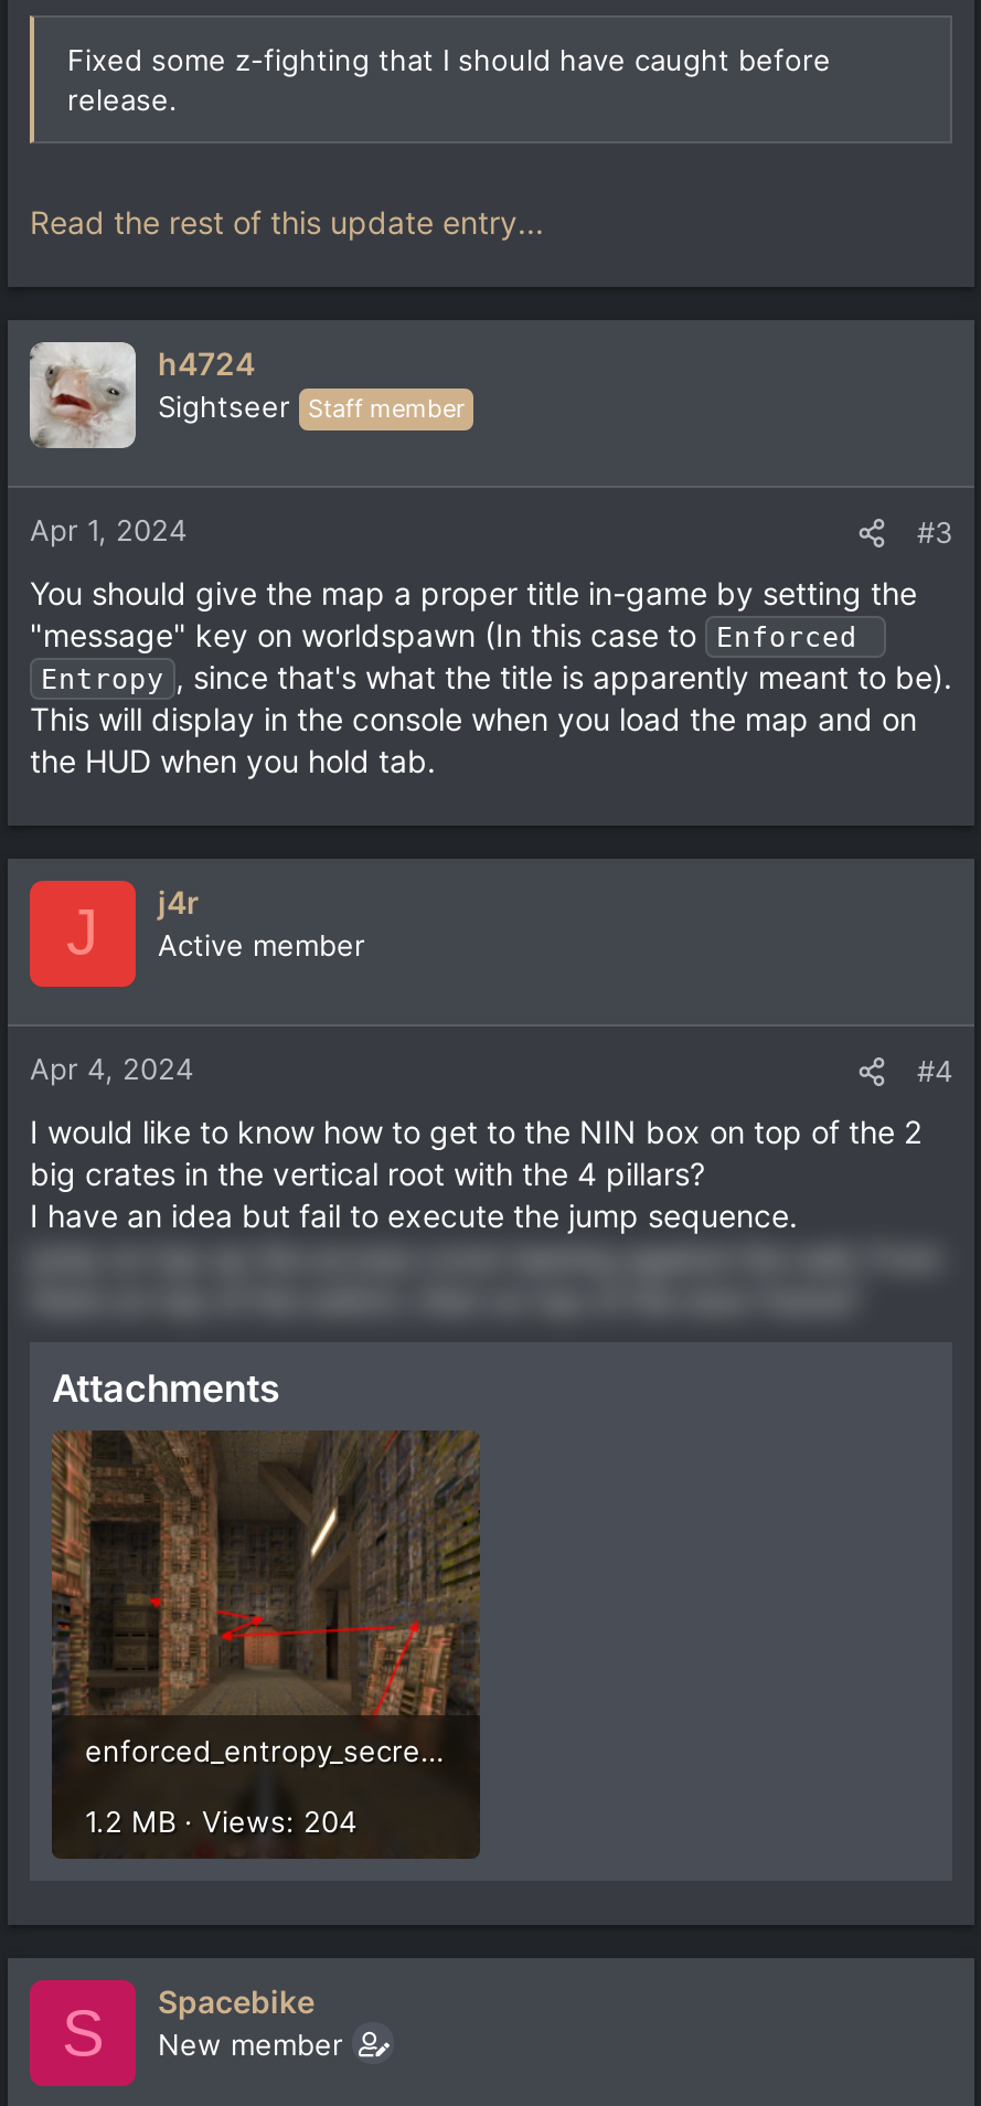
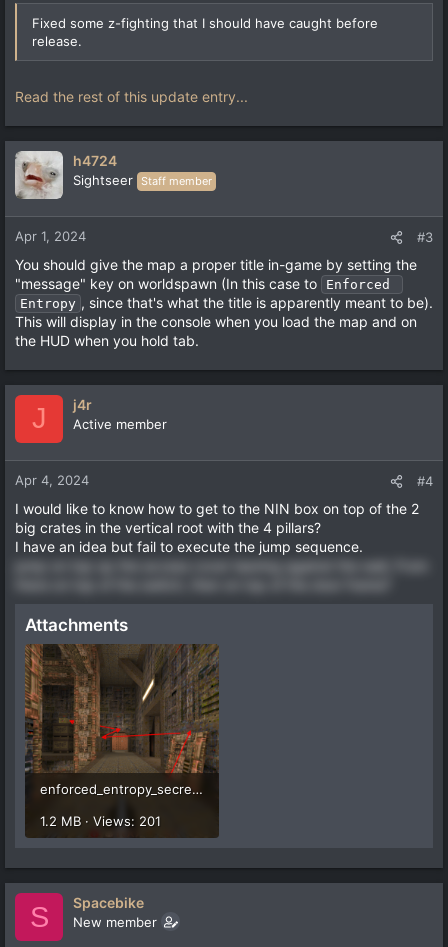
[85,1804,356,1839] 1.2 MB · Views: 204 -> [40,813,161,829] 1.2 MB · Views: 201

